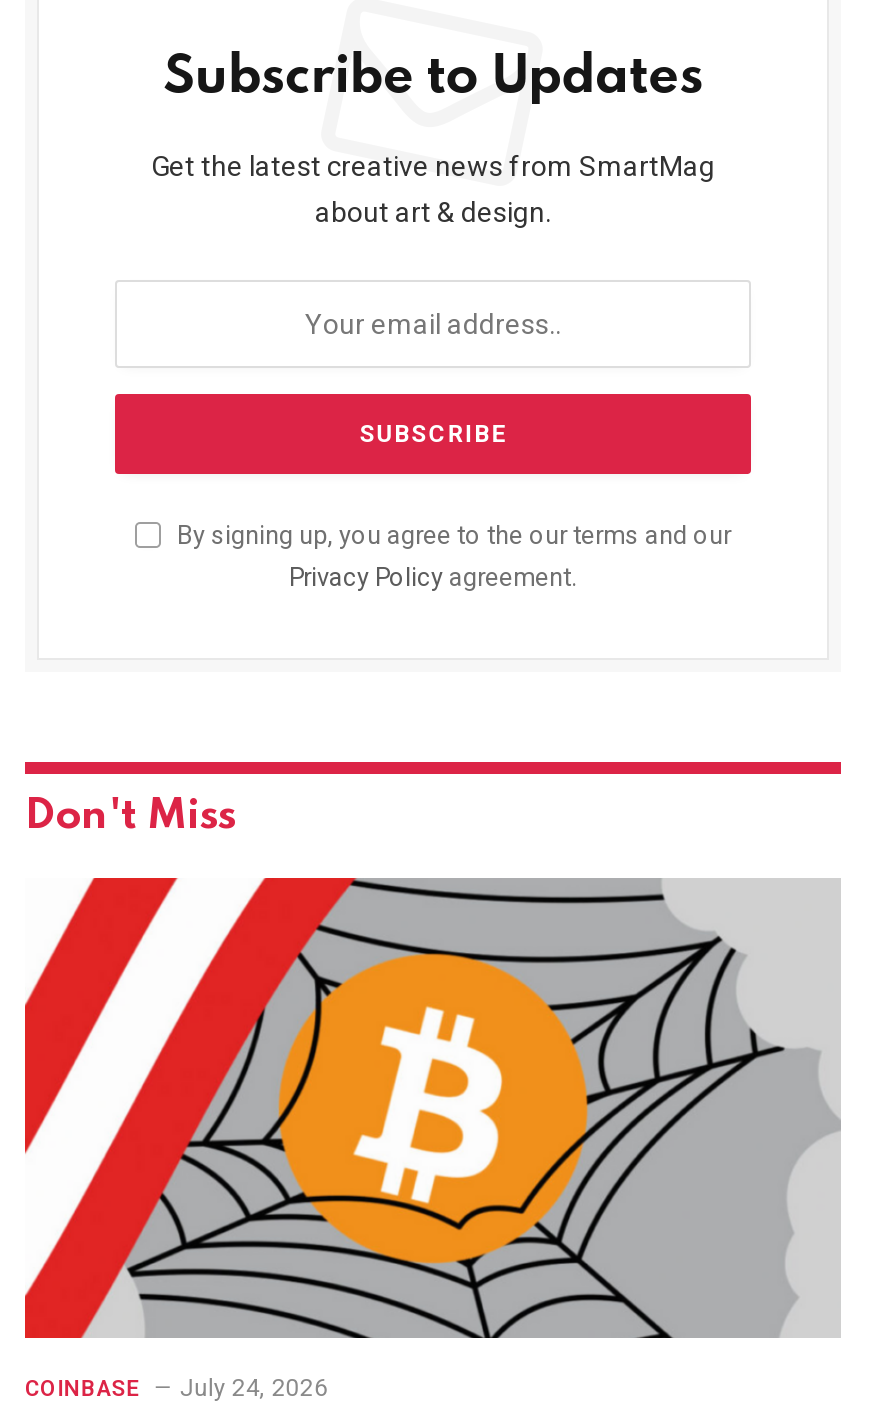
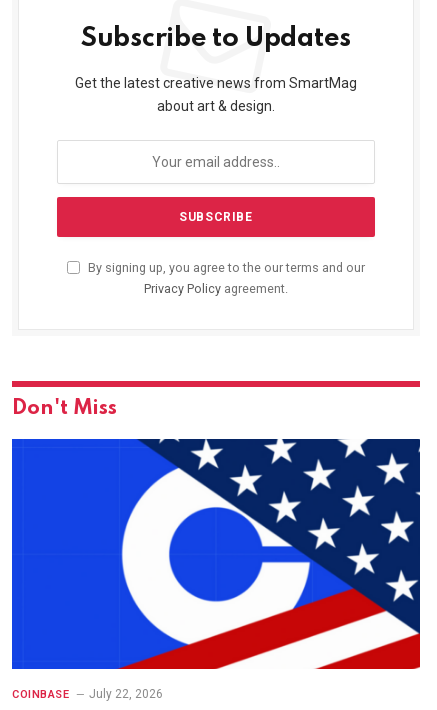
[23,876,841,1401] [image] | COINBASE July 24, 2026 -> [11,438,421,701] [image] | COINBASE July 22, 2026

